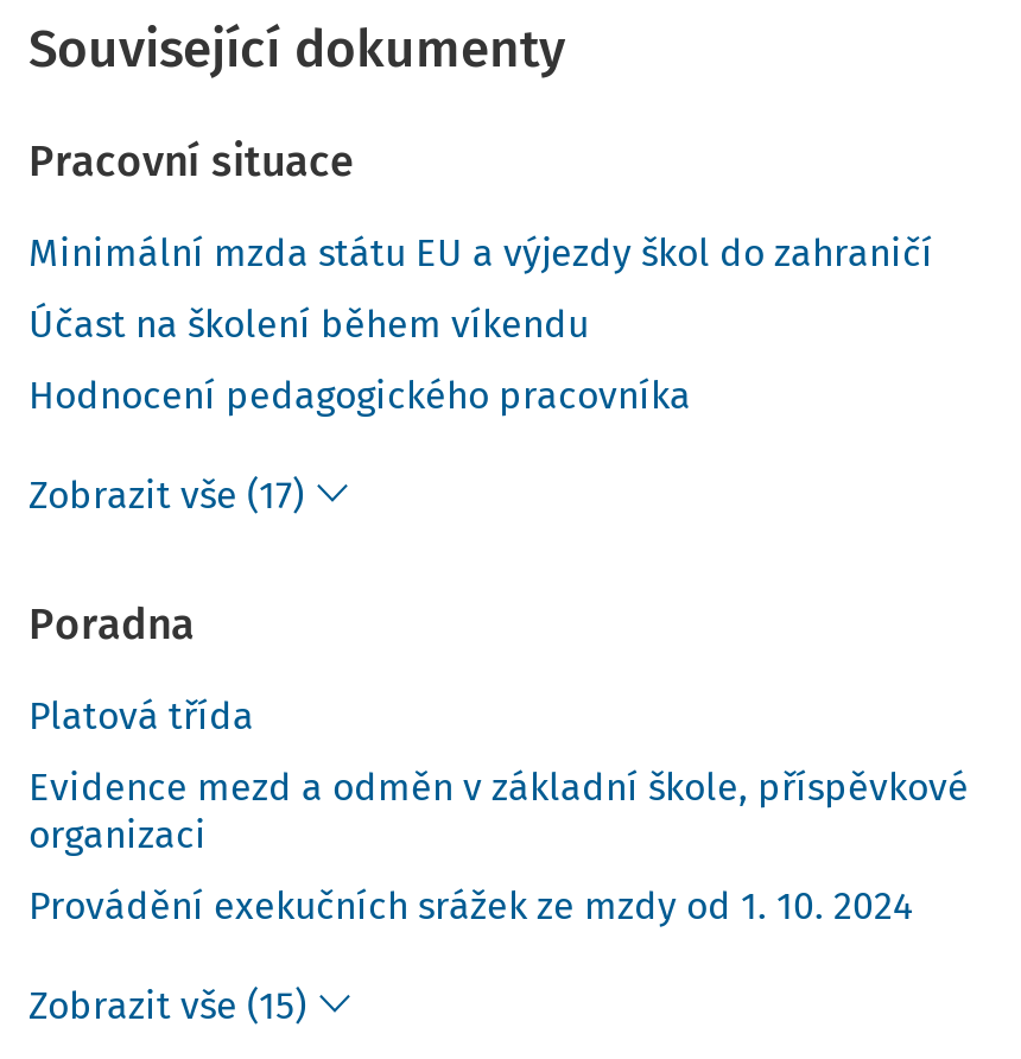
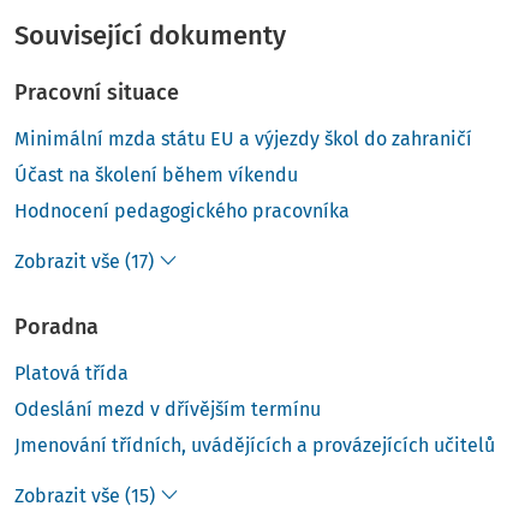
[28,765,969,857] Evidence mezd a odměn v základní škole, příspěvkové | organizaci -> [14,398,321,421] Odeslání mezd v dřívějším termínu
[28,883,914,928] Provádění exekučních srážek ze mzdy od 1. 10. 2024 -> [14,434,495,457] Jmenování třídních, uvádějících a provázejících učitelů

